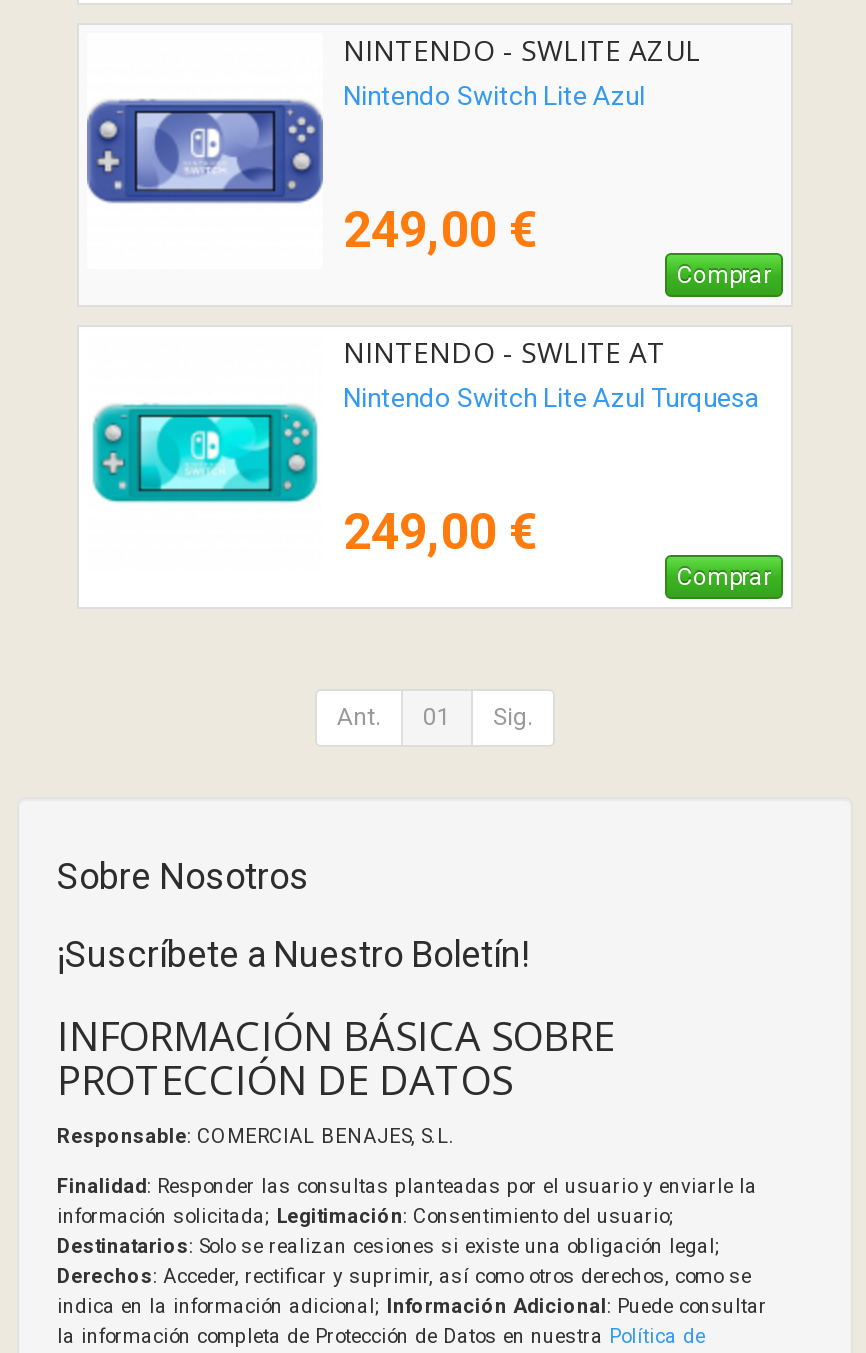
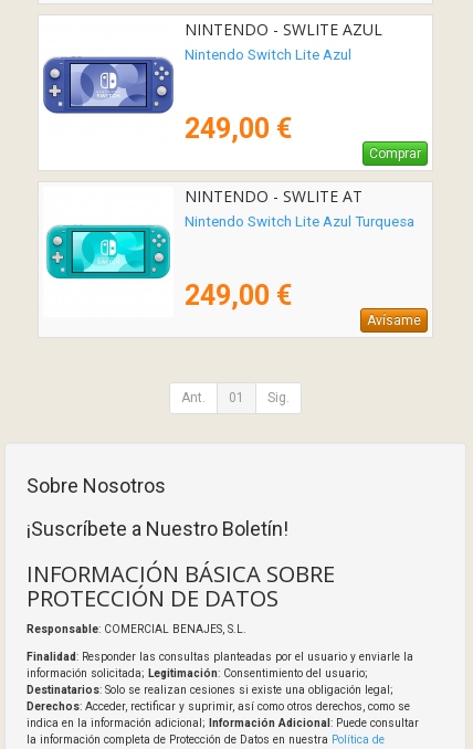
[677,563,771,591] Comprar -> [367,313,421,328] Avísame

